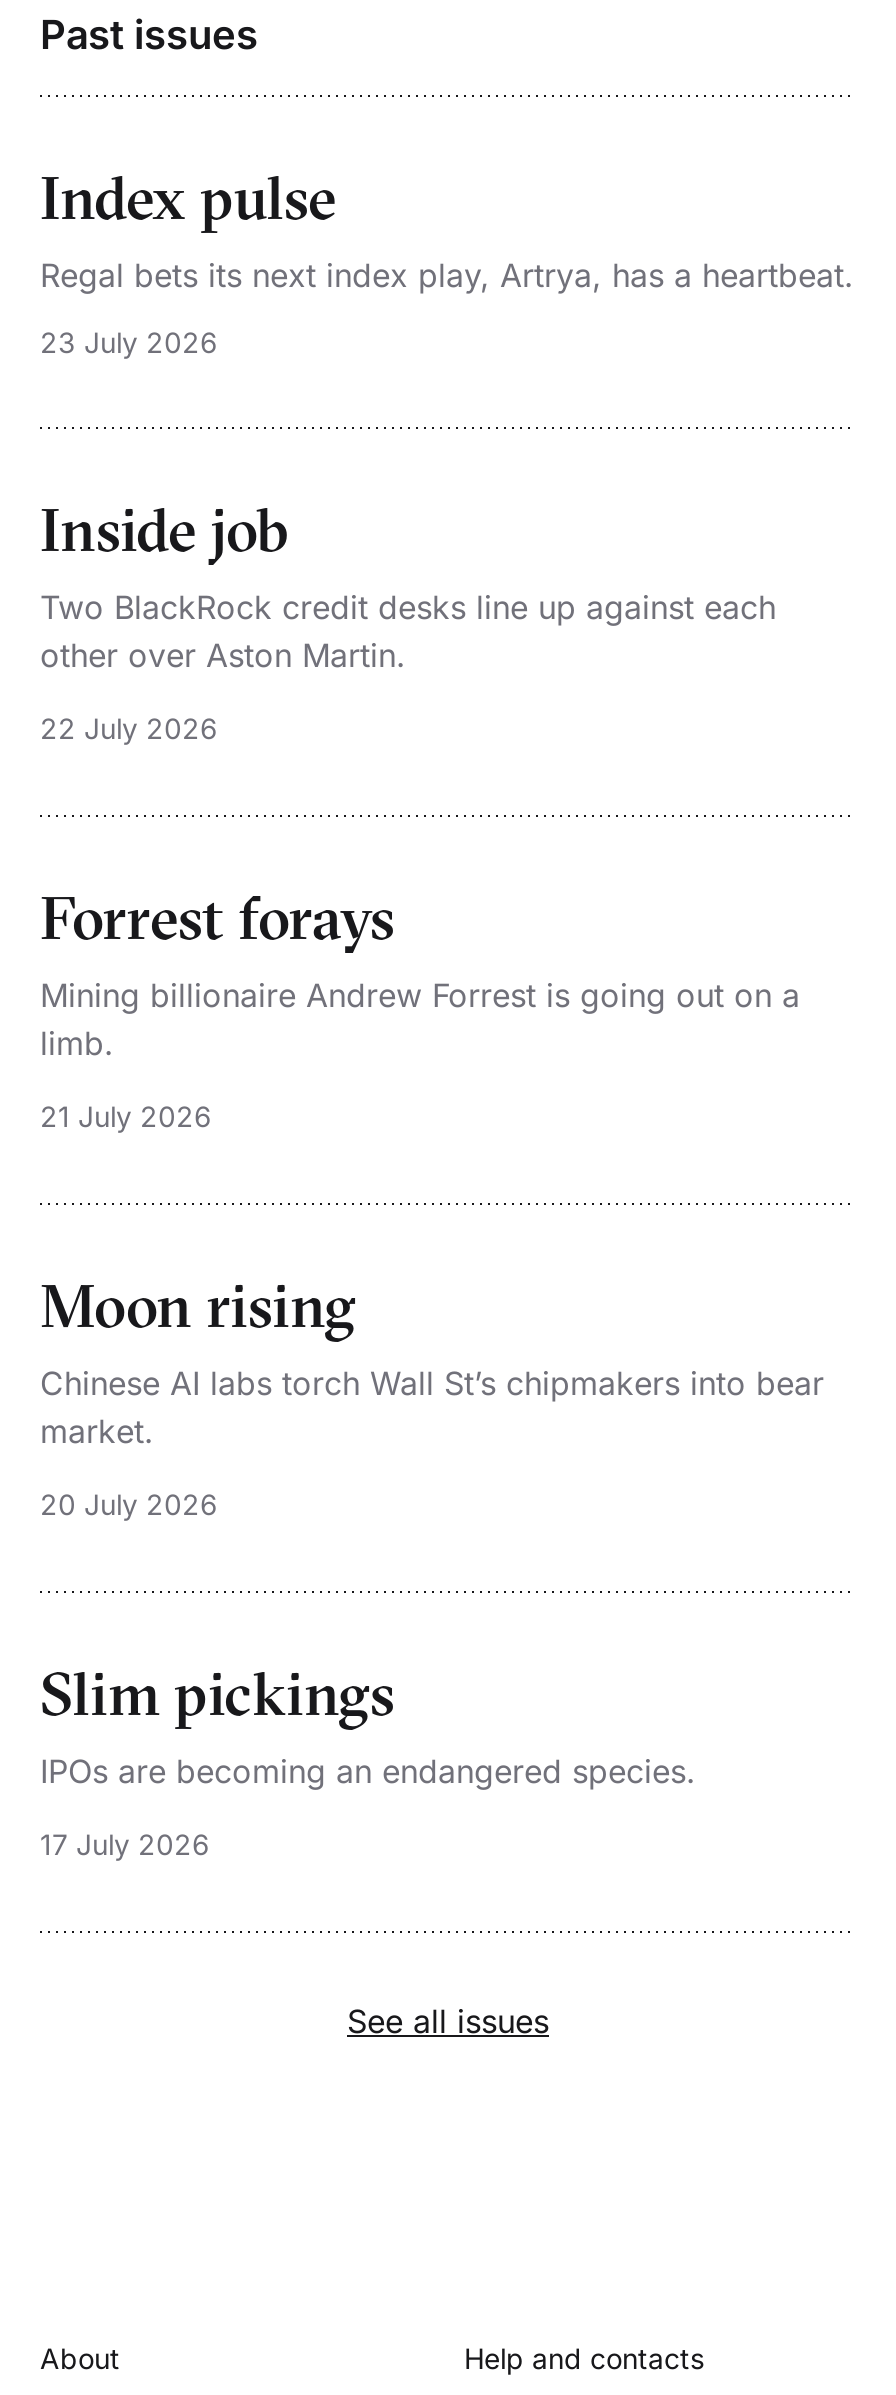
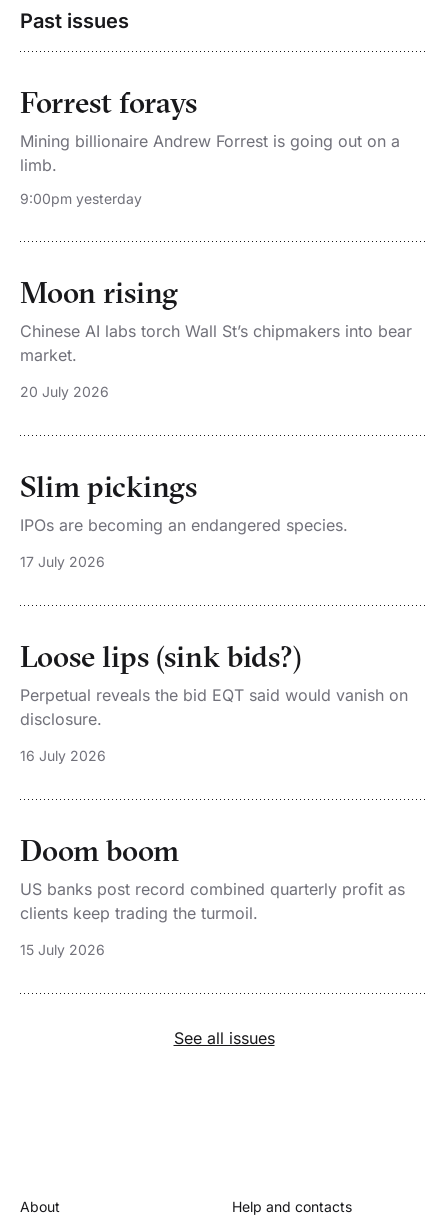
[40,162,854,746] Index pulse | Regal bets its next index play, Artrya, has a heartbeat. | 23 July 2026 | Inside job | Two BlackRock credit desks line up against each | other over Aston Martin. | 22 July 2026 -> none
moved [40,882,800,1064] -> [20,84,400,175]: Forrest forays | Mining billionaire Andrew Forrest is going out on a | limb.
[40,1100,212,1134] 21 July 2026 -> [20,190,142,207] 9:00pm yesterday
moved [40,1270,824,1862] -> [20,274,412,570]: Moon rising | Chinese AI labs torch Wall St’s chipmakers into bear | market. | 20 July 2026 | Slim pickings | IPOs are becoming an endangered species. | 17 July 2026
none -> [20,638,408,958] Loose lips (sink bids?) | Perpetual reveals the bid EQT said would vanish on | disclosure. | 16 July 2026 | Doom boom | US banks post record combined quarterly profit as | clients keep trading the turmoil. | 15 July 2026

